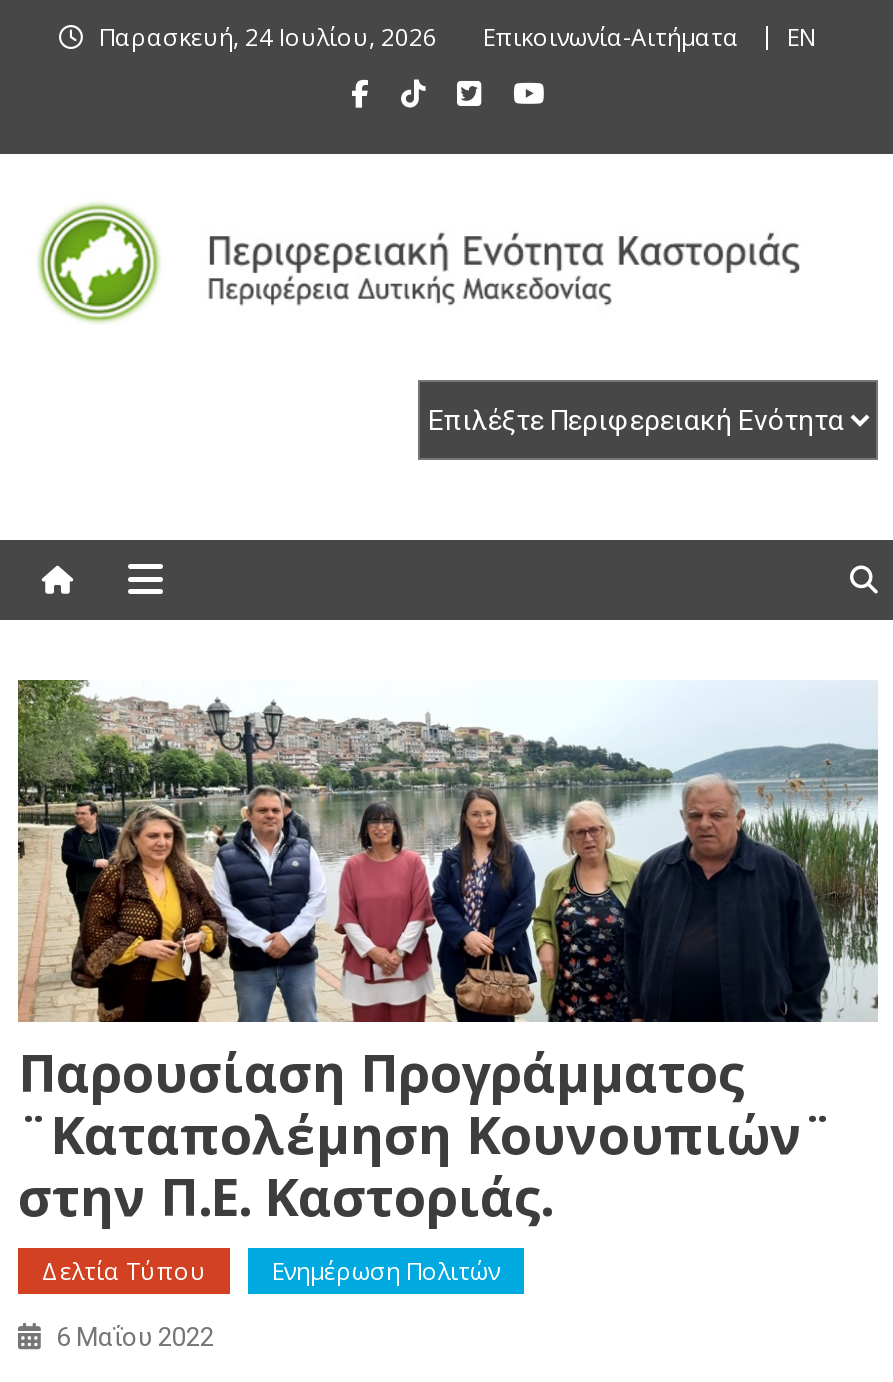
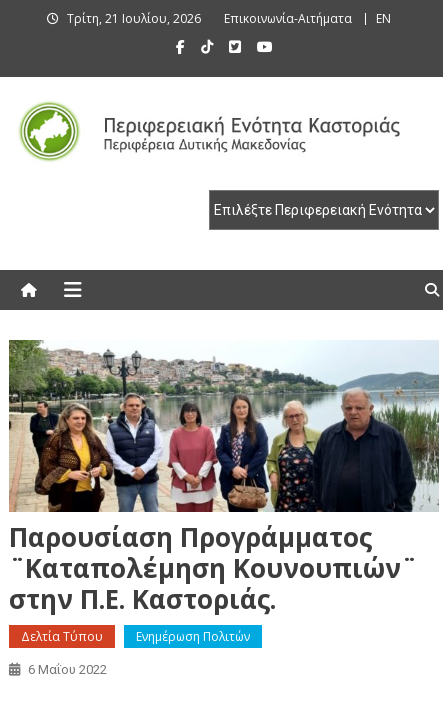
[99,20,437,54] Παρασκευή, 24 Ιουλίου, 2026 -> [67,10,201,27] Τρίτη, 21 Ιουλίου, 2026

